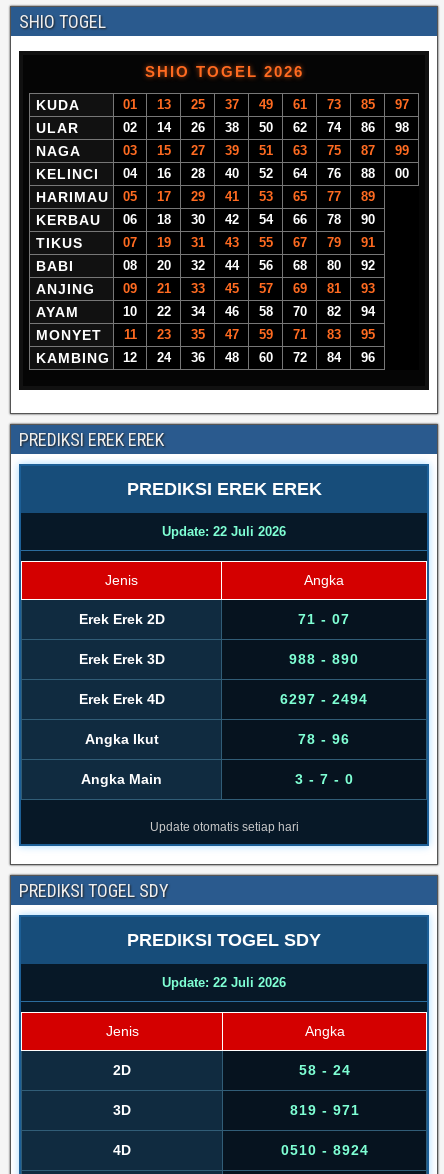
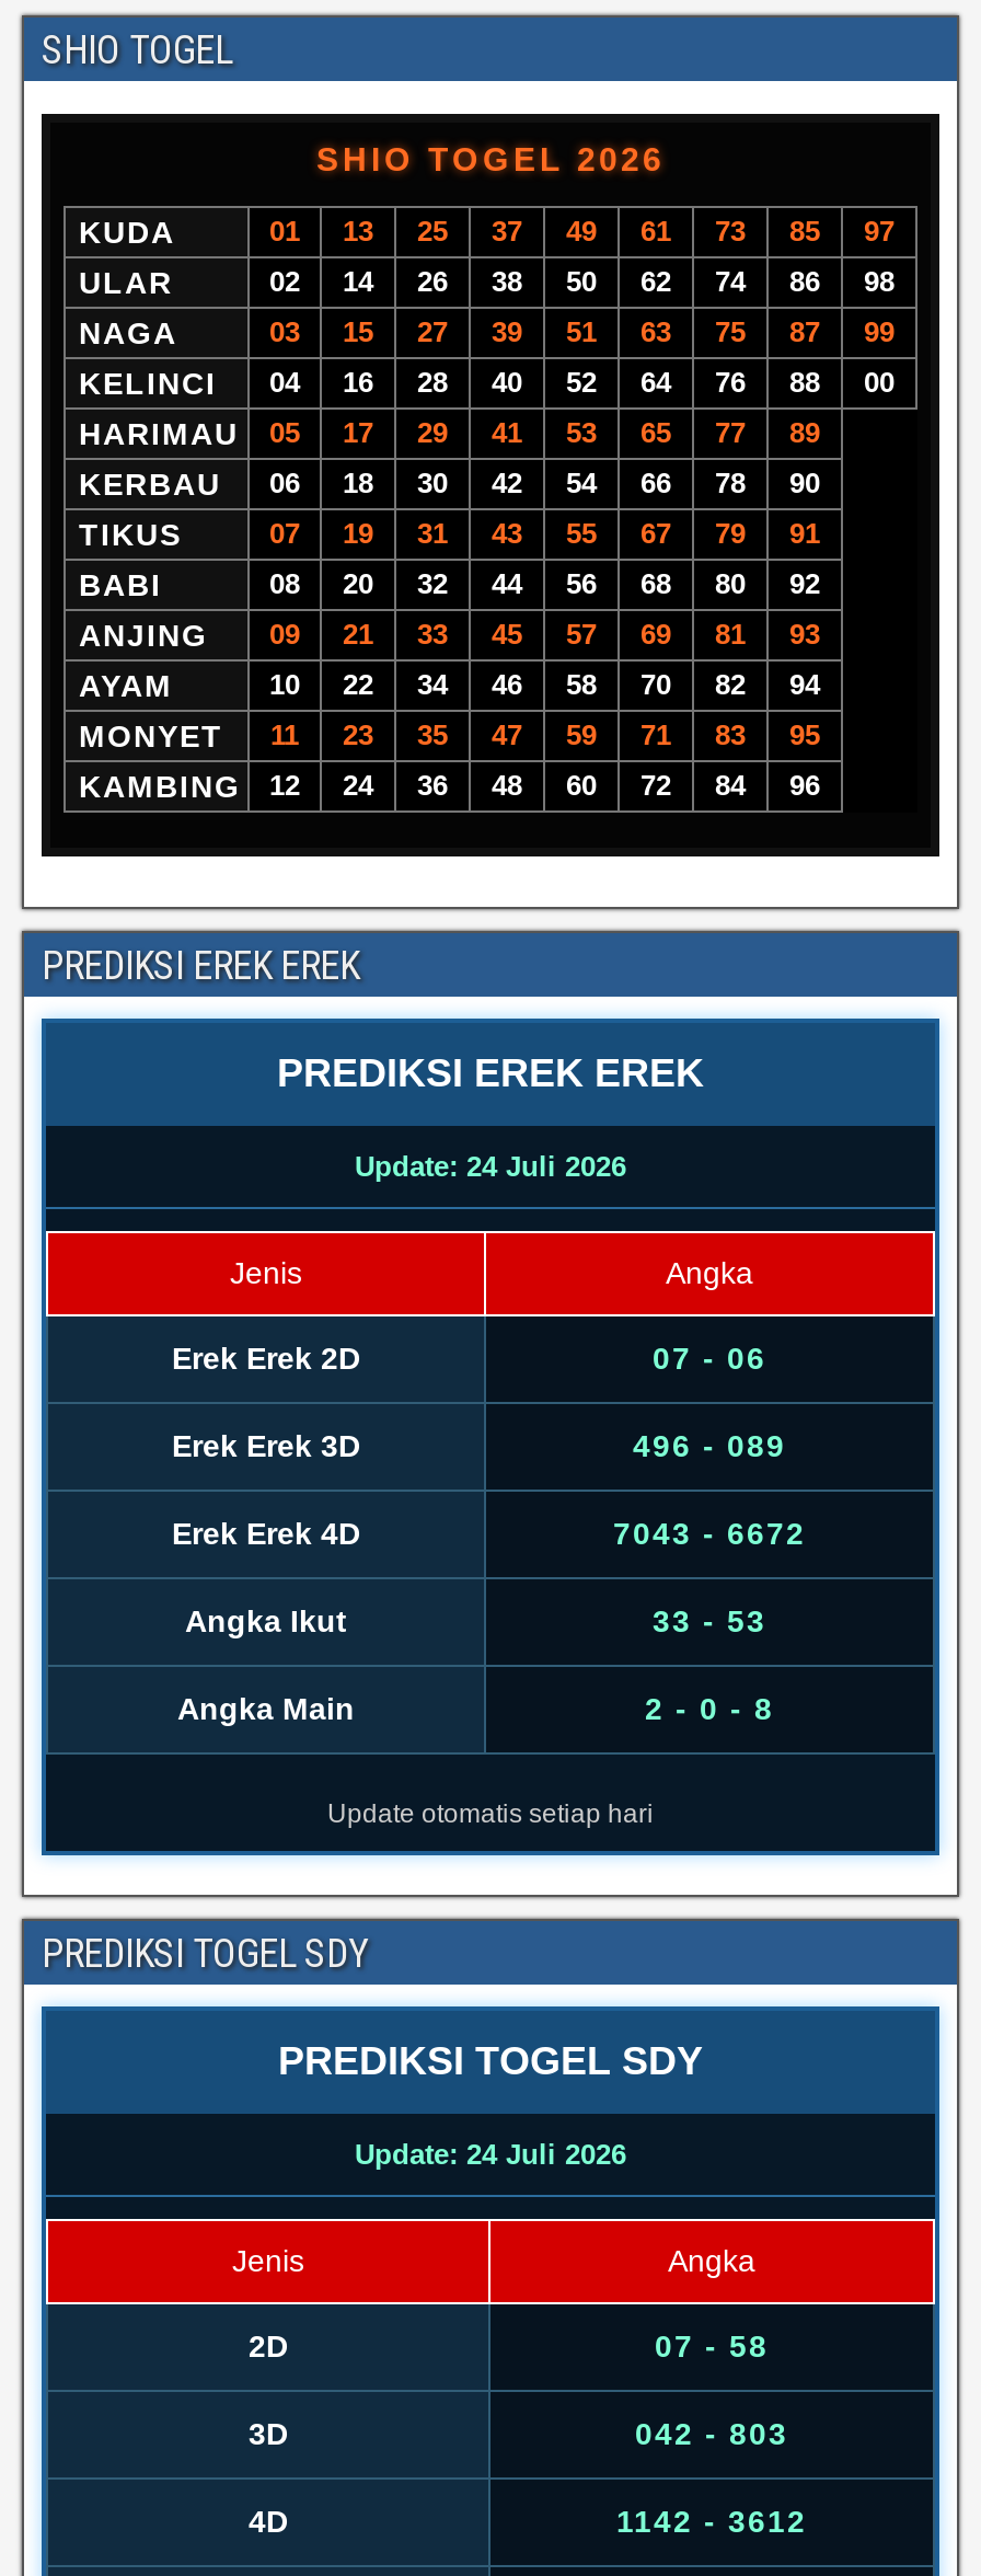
[162,524,286,539] Update: 22 Juli 2026 -> [355,1150,626,1183] Update: 24 Juli 2026
[298,611,350,627] 71 - 07 -> [653,1341,766,1376] 07 - 06
[289,651,359,667] 988 - 890 -> [633,1428,786,1463] 496 - 089
[280,691,368,707] 6297 - 2494 -> [613,1516,806,1551] 7043 - 6672
[298,731,350,747] 78 - 96 -> [653,1604,766,1639] 33 - 53
[294,771,353,787] 3 - 7 - 0 -> [645,1691,774,1726] 2 - 0 - 8
[162,975,286,990] Update: 22 Juli 2026 -> [355,2138,626,2171] Update: 24 Juli 2026
[298,1062,350,1078] 58 - 24 -> [655,2329,769,2364] 07 - 58
[289,1102,359,1118] 819 - 971 -> [635,2416,788,2451] 042 - 803
[280,1142,368,1158] 0510 - 8924 -> [616,2504,807,2539] 1142 - 3612

